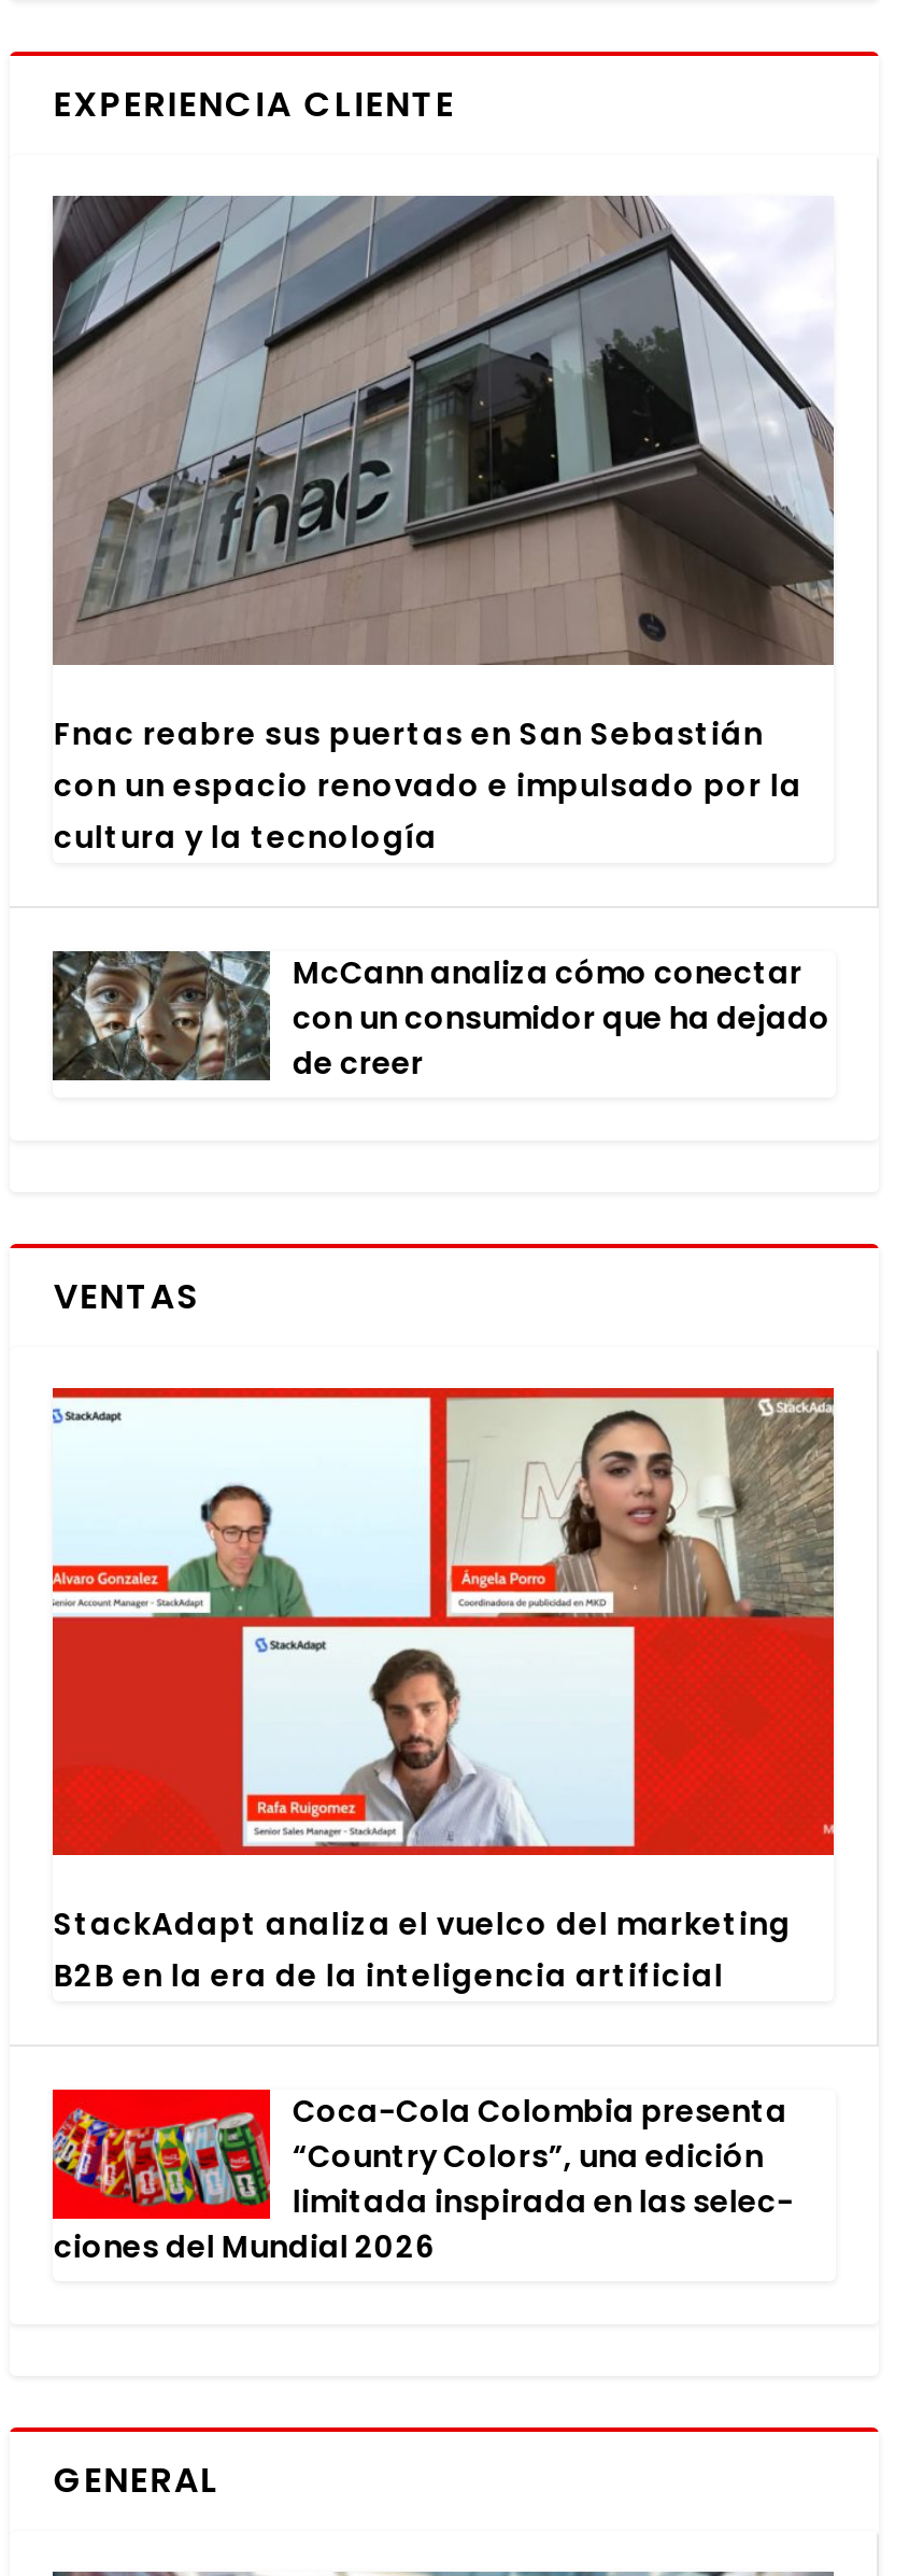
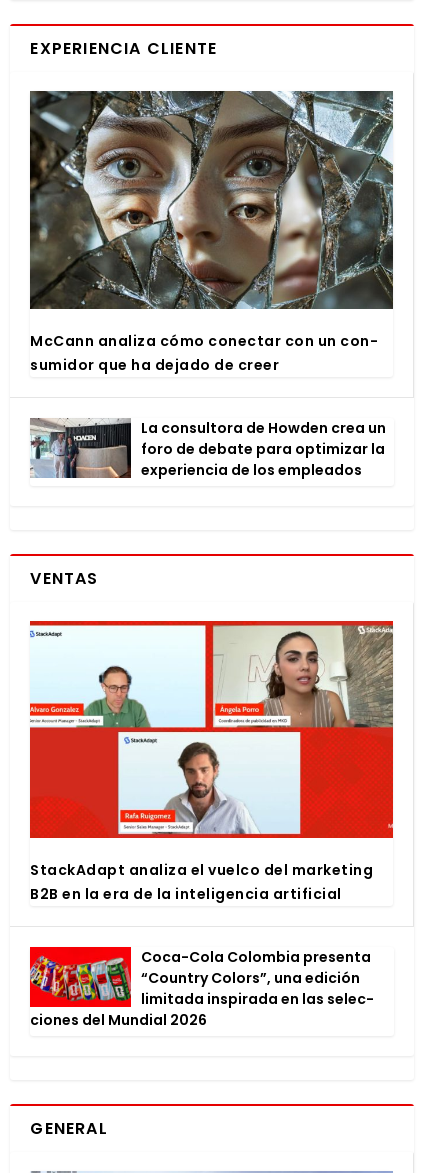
[51,194,834,858] [image] | Fnac reabre sus puertas en San Sebastián | con un espacio renovado e impulsado por la | cultura y la tecnología -> [30,90,394,375] [image] | McCann analiza cómo conectar con un con | sumidor que ha dejado de creer
[51,949,830,1084] [image] | McCann analiza cómo conectar | con un consumidor que ha dejado | de creer -> [30,418,386,480] [image] | La consultora de Howden crea un | foro de debate para optimizar la | experiencia de los empleados

